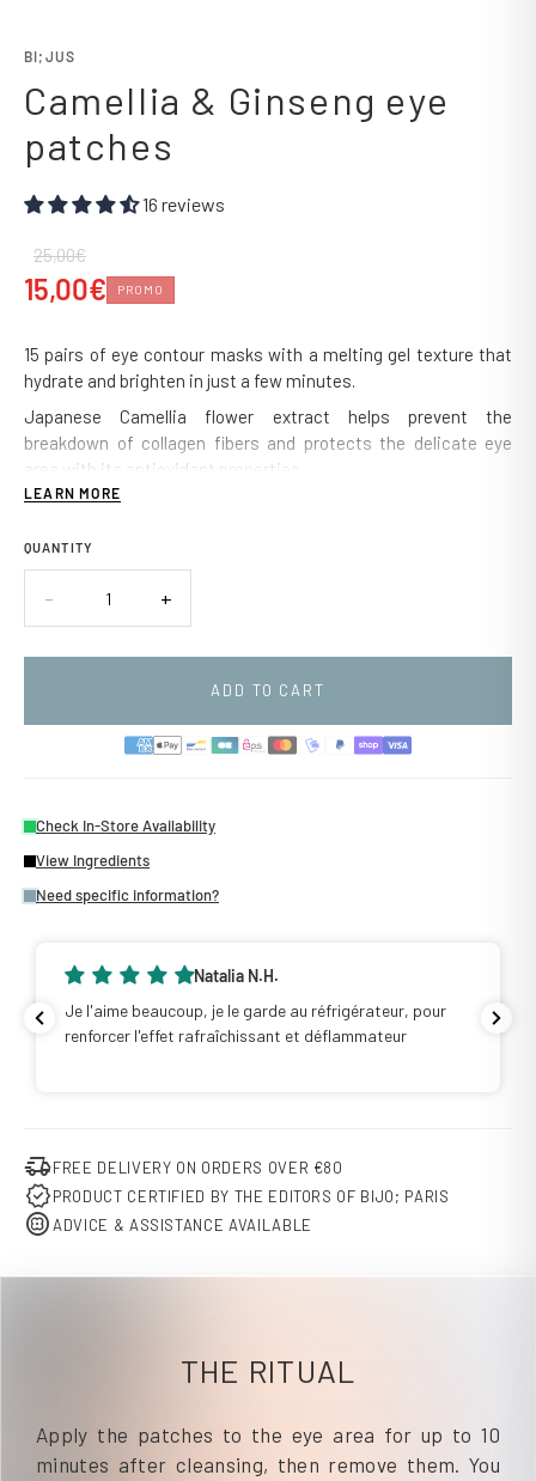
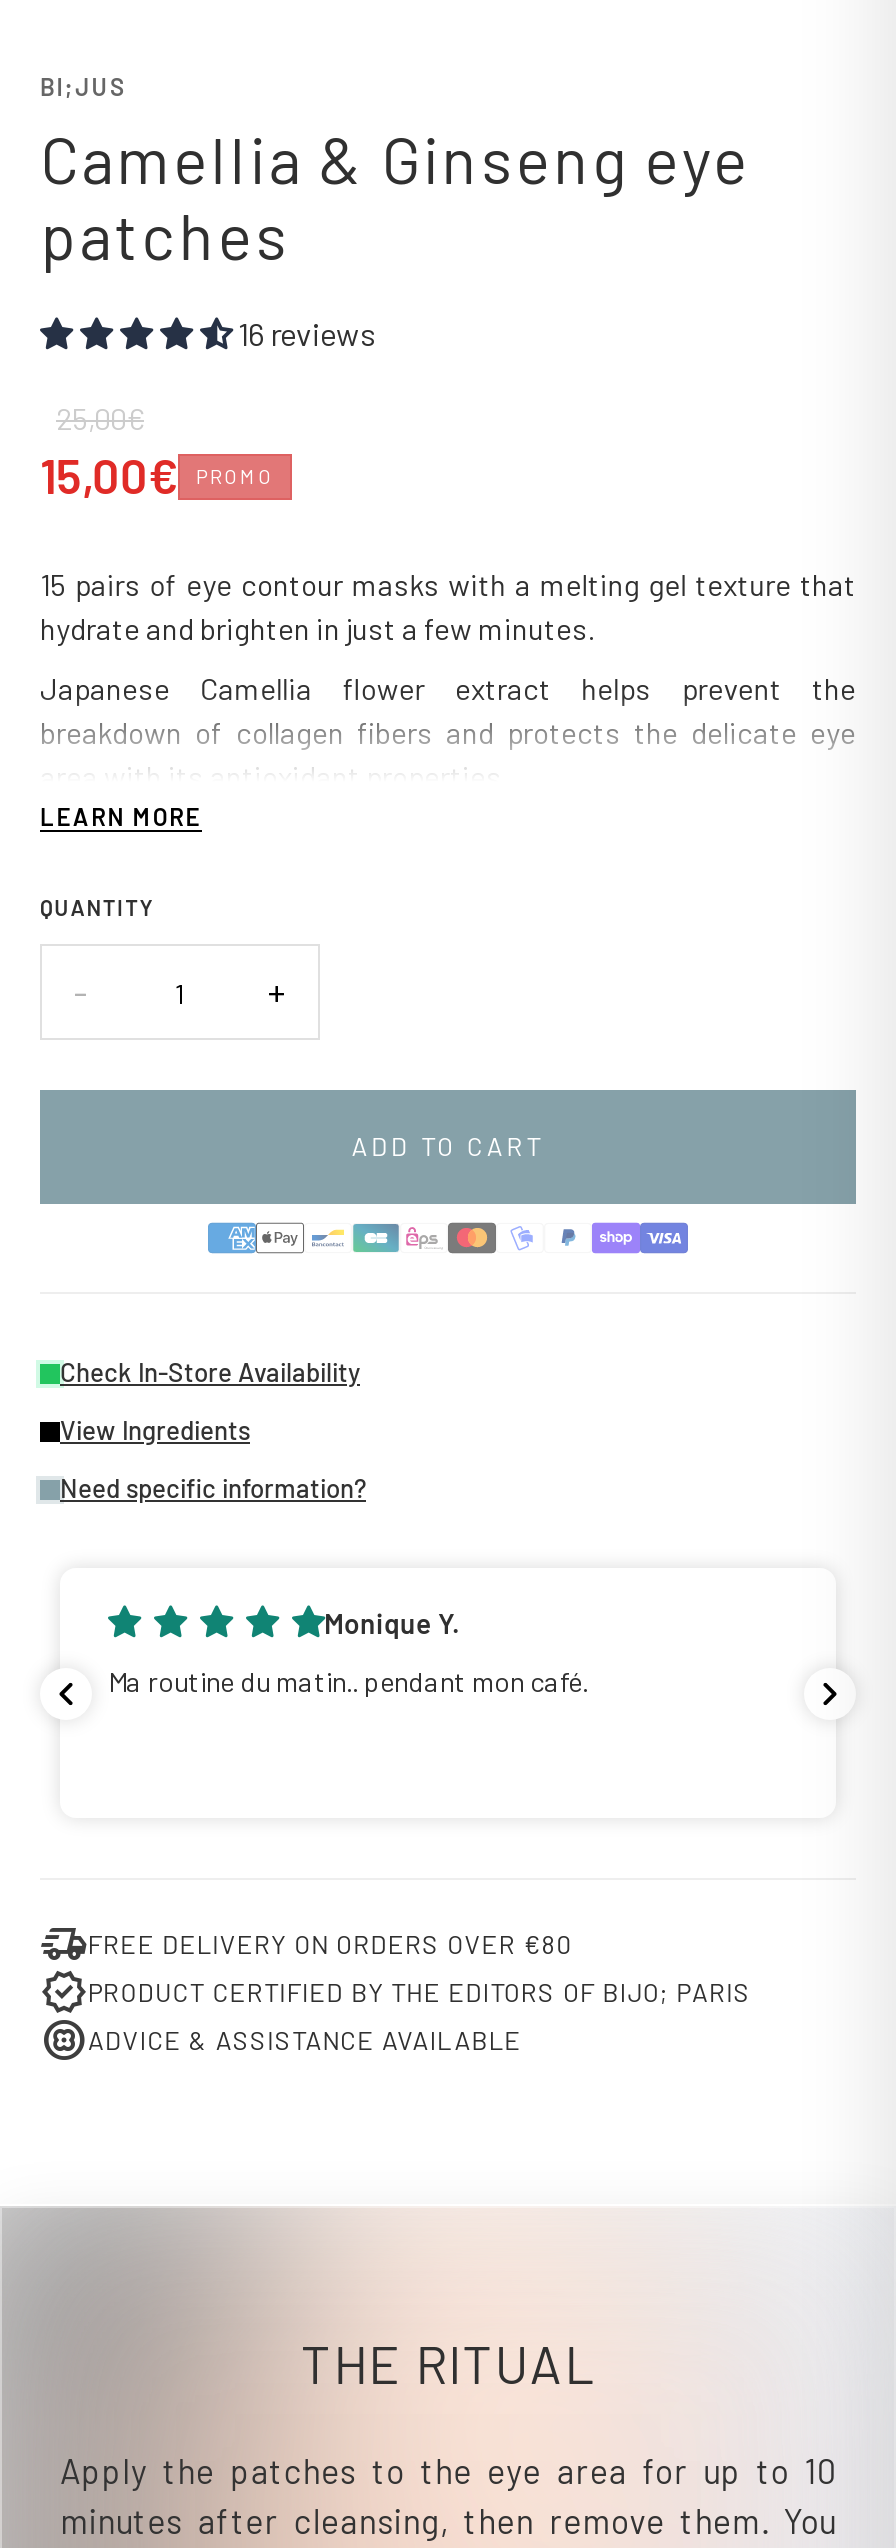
[194,965,279,986] Natalia N.H. -> [324,1606,460,1640] Monique Y.
[65,1000,446,1046] Je l'aime beaucoup, je le garde au réfrigérateur, pour | renforcer l'effet rafraîchissant et déflammateur -> [108,1664,588,1698] Ma routine du matin.. pendant mon café.

